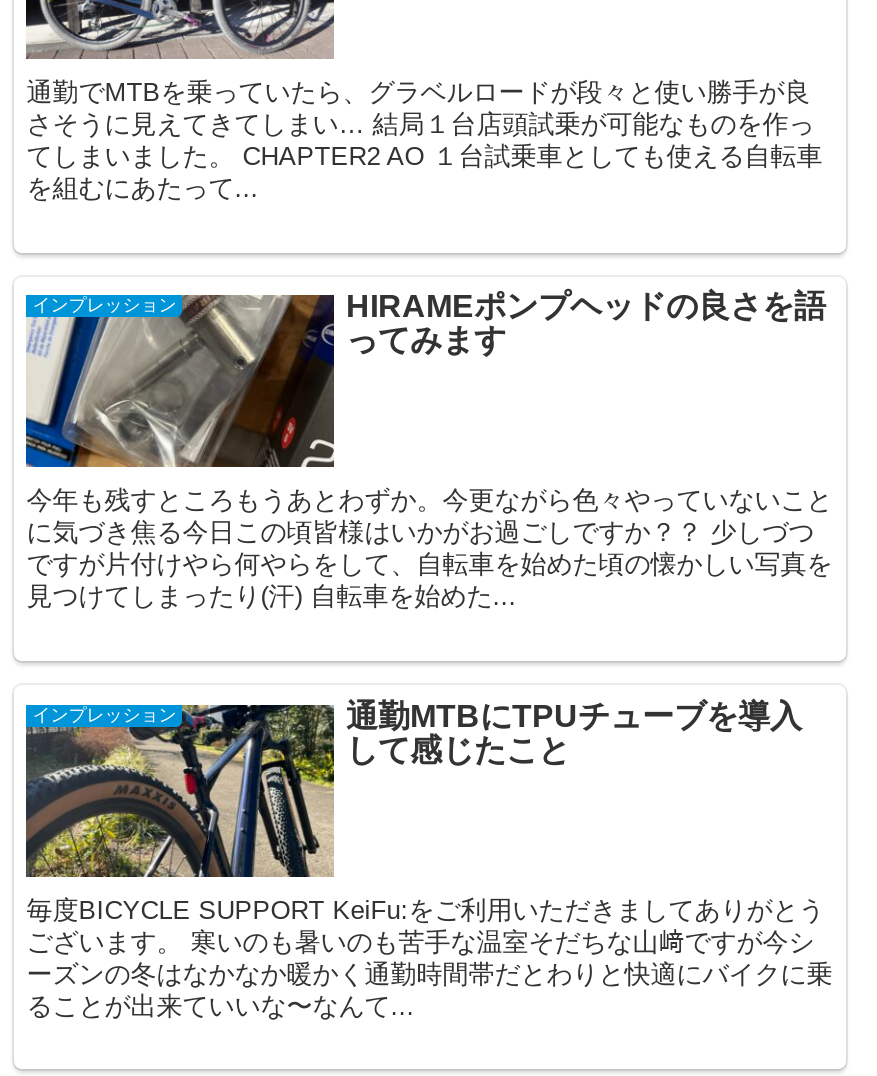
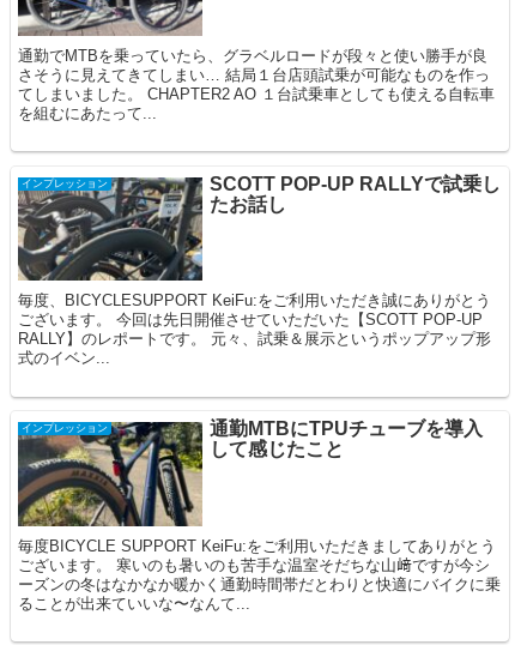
[24,290,826,470] [image] | HIRAMEポンプヘッドの良さを語 | ってみます -> [18,174,501,282] [image] | SCOTT POP-UP RALLYで試乗し | たお話し
[26,486,832,612] 今年も残すところもうあとわずか。今更ながら色々やっていないこと | に気づき焦る今日この頃皆様はいかがお過ごしですか？？ 少しづつ | ですが片付けやら何やらをして、自転車を始めた頃の懐かしい写真を | 見つけてしまったり(汗) 自転車を始めた... -> [18,291,491,367] 毎度、BICYCLESUPPORT KeiFu:をご利用いただき誠にありがとう | ございます。 今回は先日開催させていただいた【SCOTT POP-UP | RALLY】のレポートです。 元々、試乗＆展示というポップアップ形 | 式のイベン...

